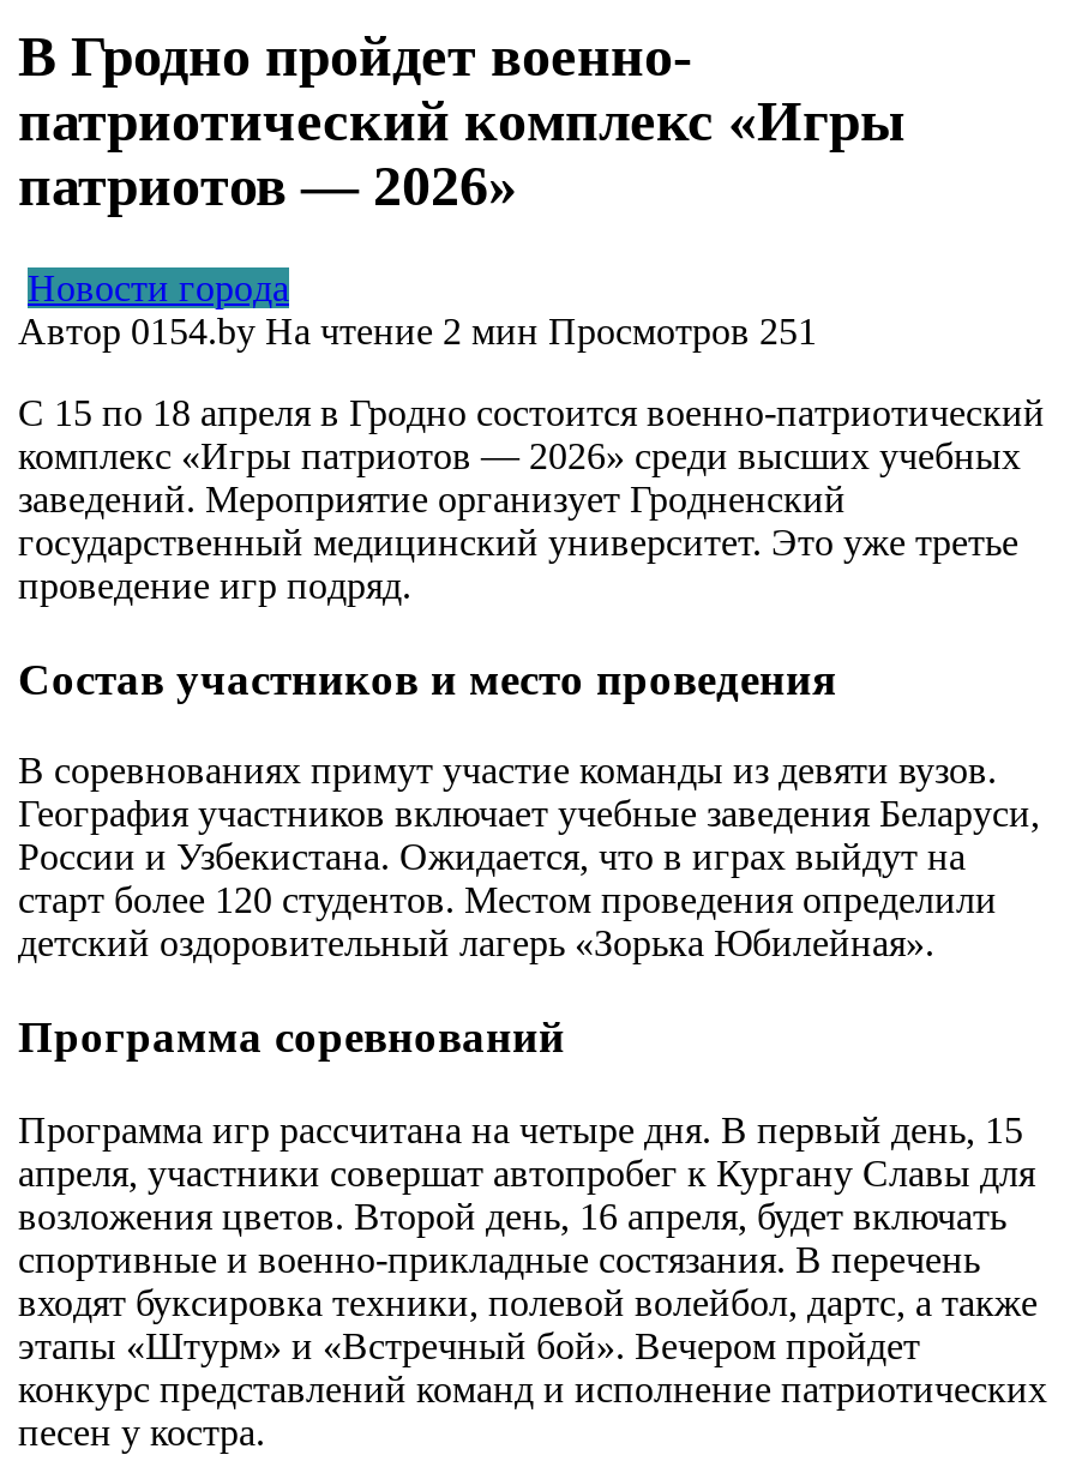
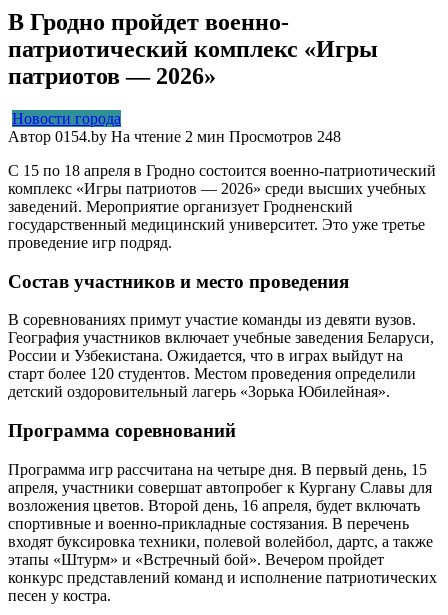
[18,310,817,351] Автор 0154.by На чтение 2 мин Просмотров 251 -> [8,128,341,145] Автор 0154.by На чтение 2 мин Просмотров 248

